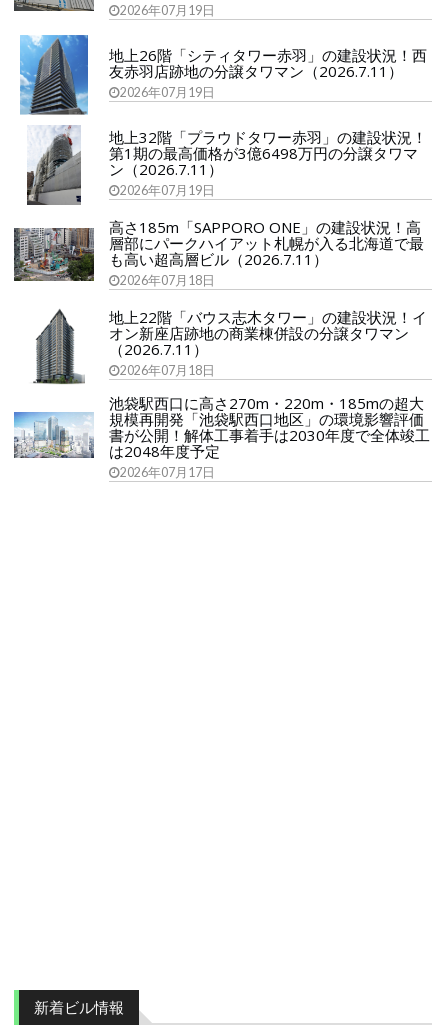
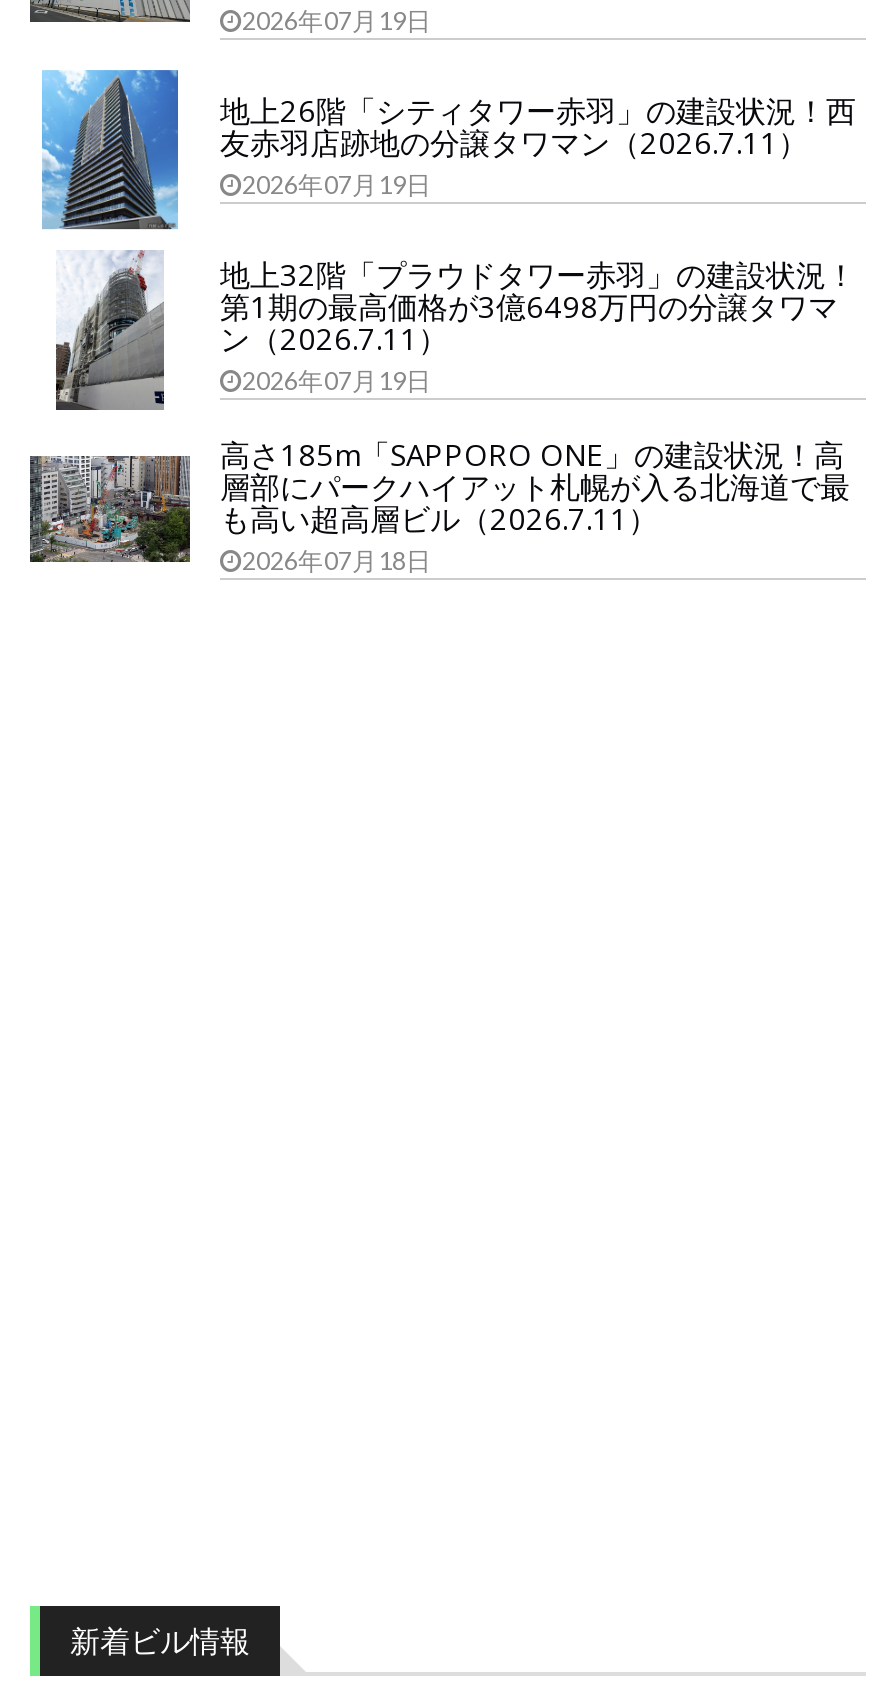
[32,307,430,480] [image] | 地上22階「バウス志木タワー」の建設状況！イ | オン新座店跡地の商業棟併設の分譲タワマン | （2026.7.11） | 2026年07月18日 | 池袋駅西口に高さ270m・220m・185mの超大 | 規模再開発「池袋駅西口地区」の環境影響評価 | 書が公開！解体工事着手は2030年度で全体竣工 | は2048年度予定 | 2026年07月17日 -> none
[13,411,95,459] [image] -> none

